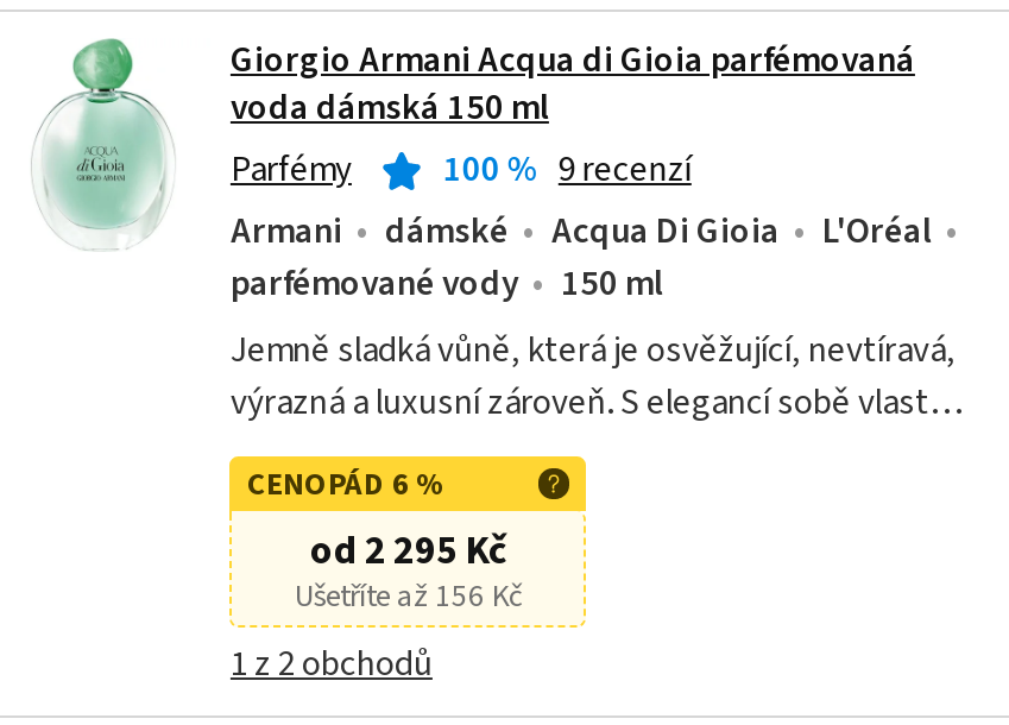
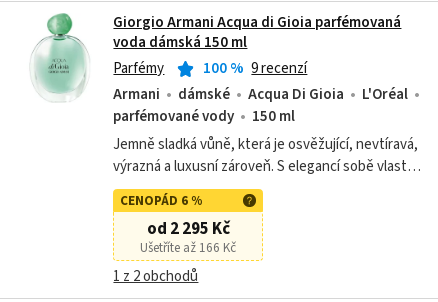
[295,575,523,618] Ušetříte až 156 Kč -> [140,239,236,257] Ušetříte až 166 Kč

